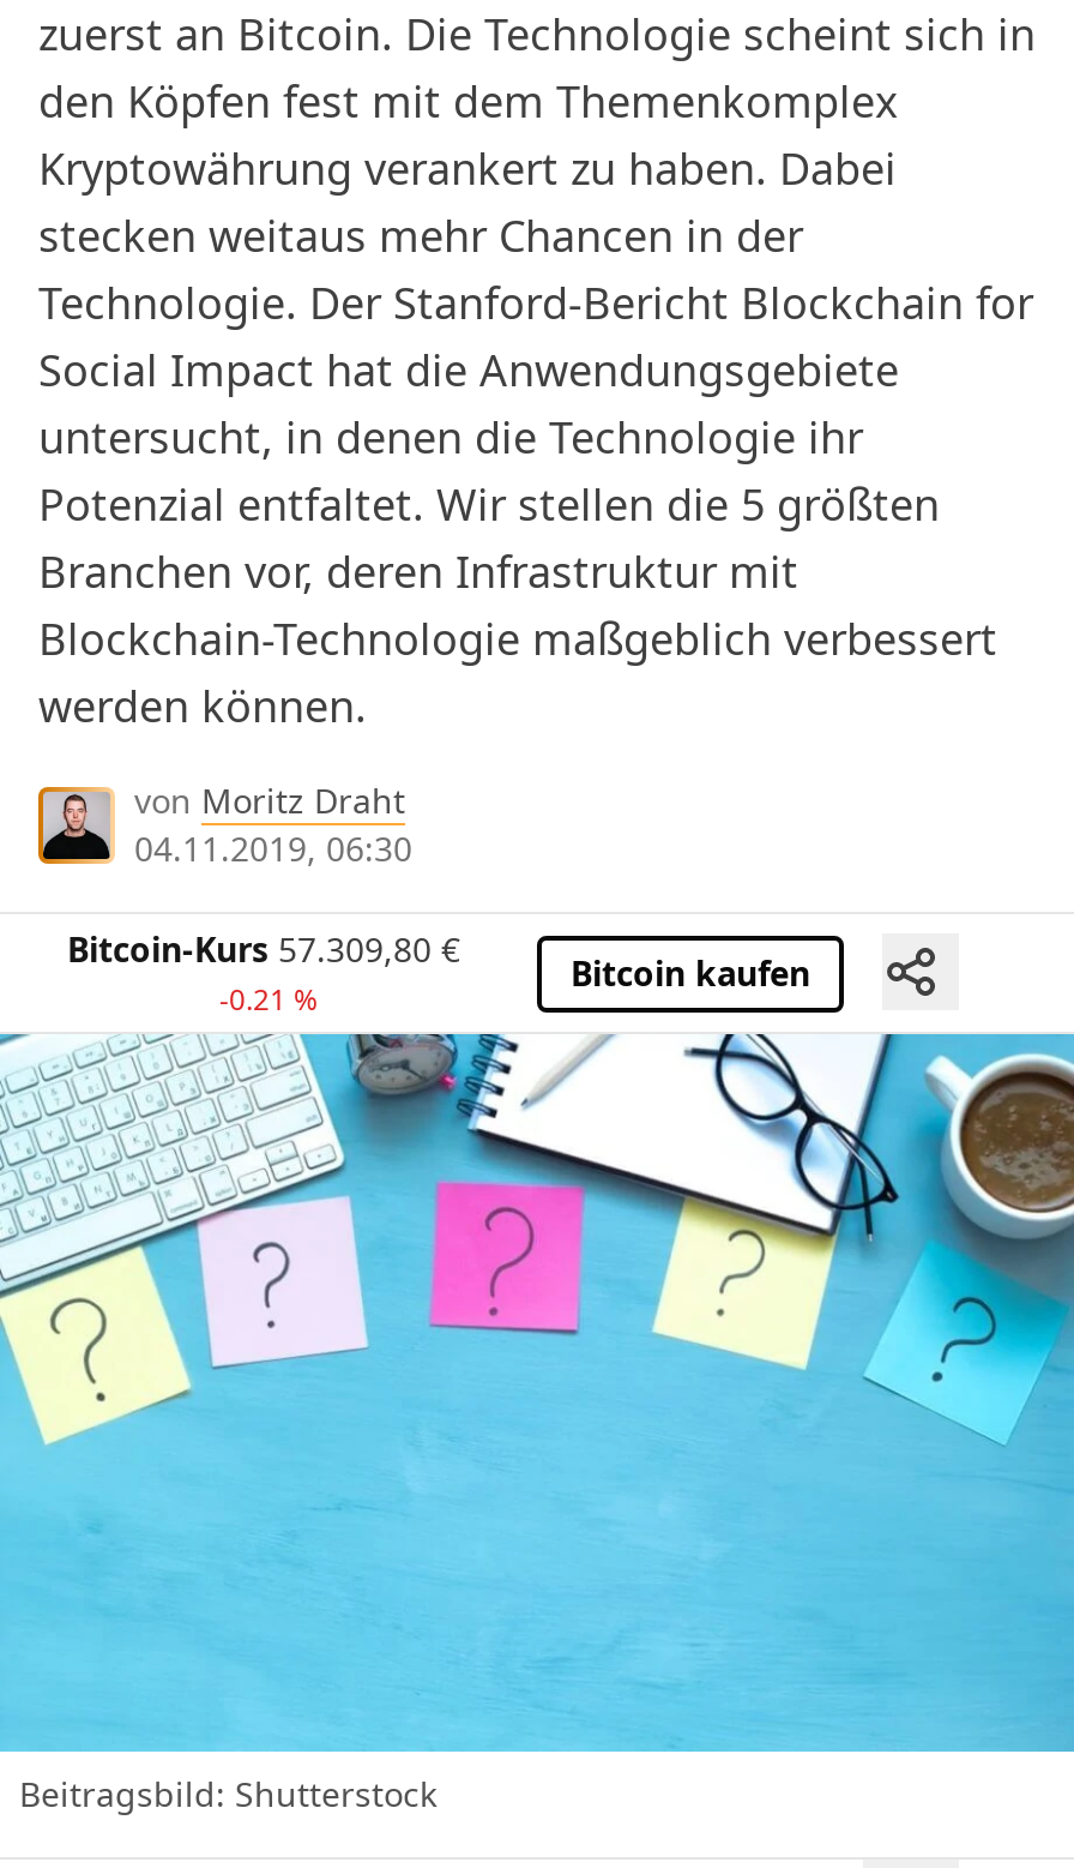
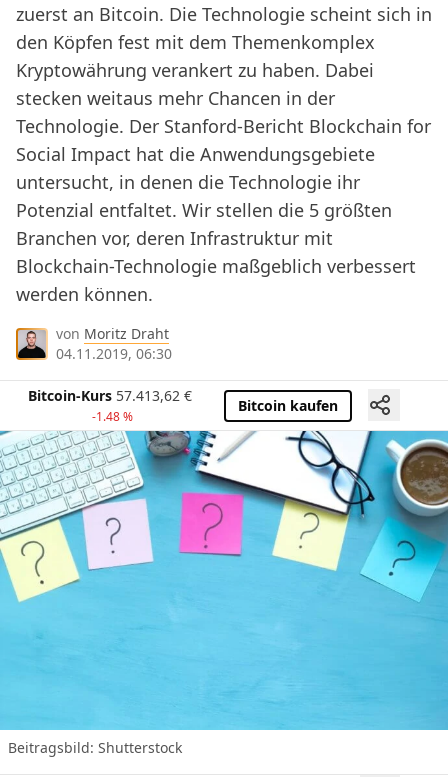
[67,927,460,973] Bitcoin-Kurs 57.309,80 € -> [28,386,192,405] Bitcoin-Kurs 57.413,62 €
[219,980,318,1021] -0.21 % -> [91,408,132,425] -1.48 %

